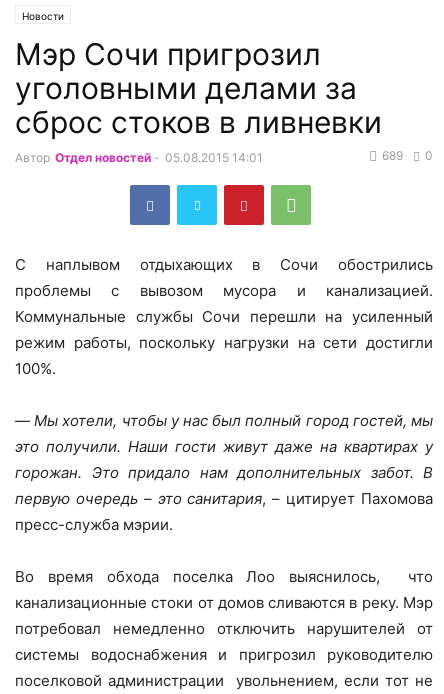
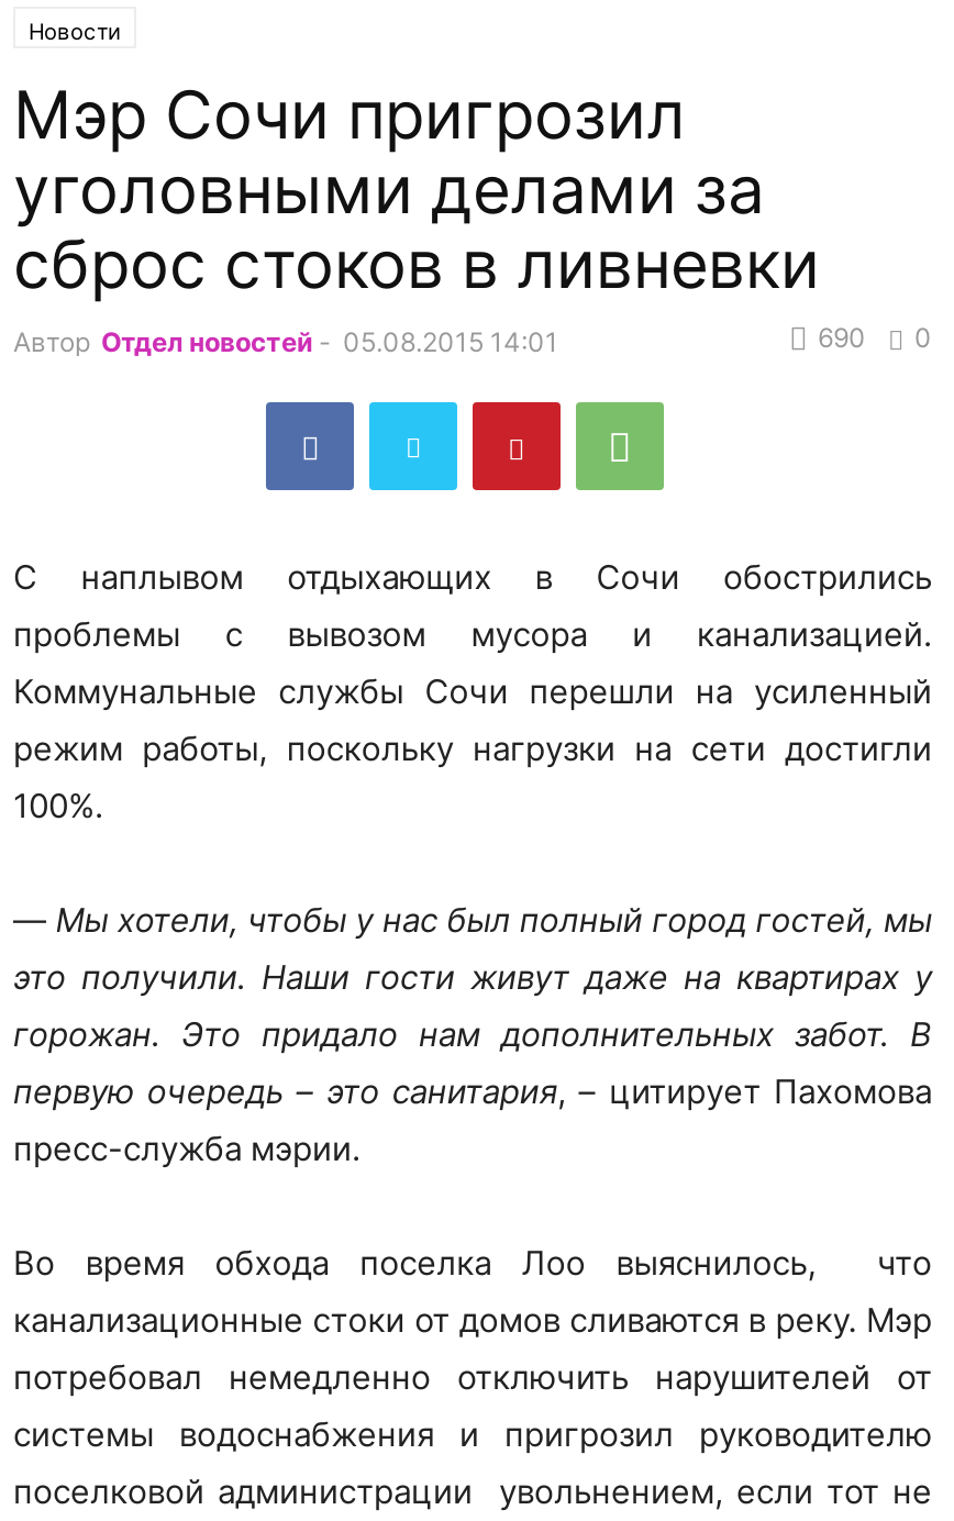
[382,148,433,163] 689 0 -> [818,321,932,354] 690 0

